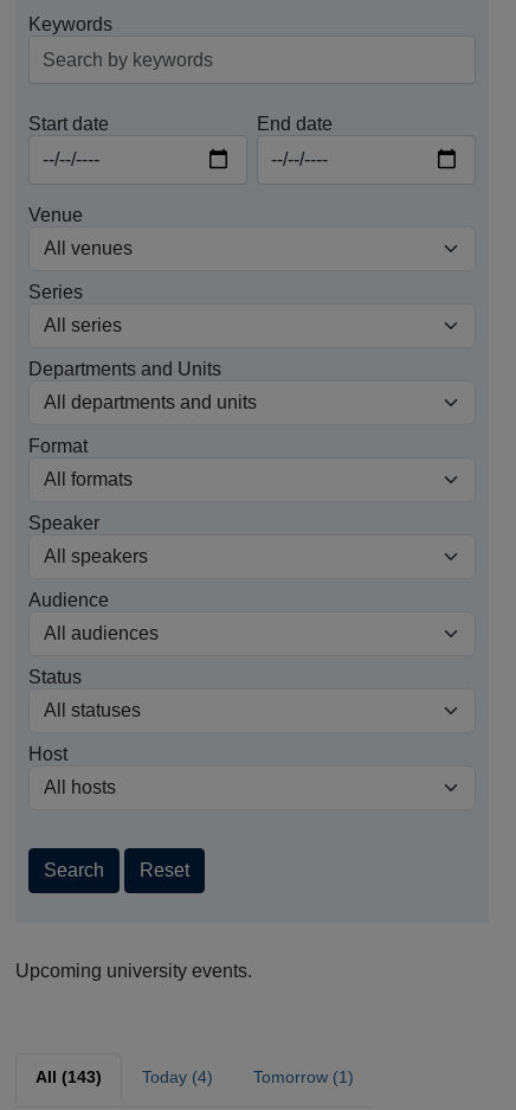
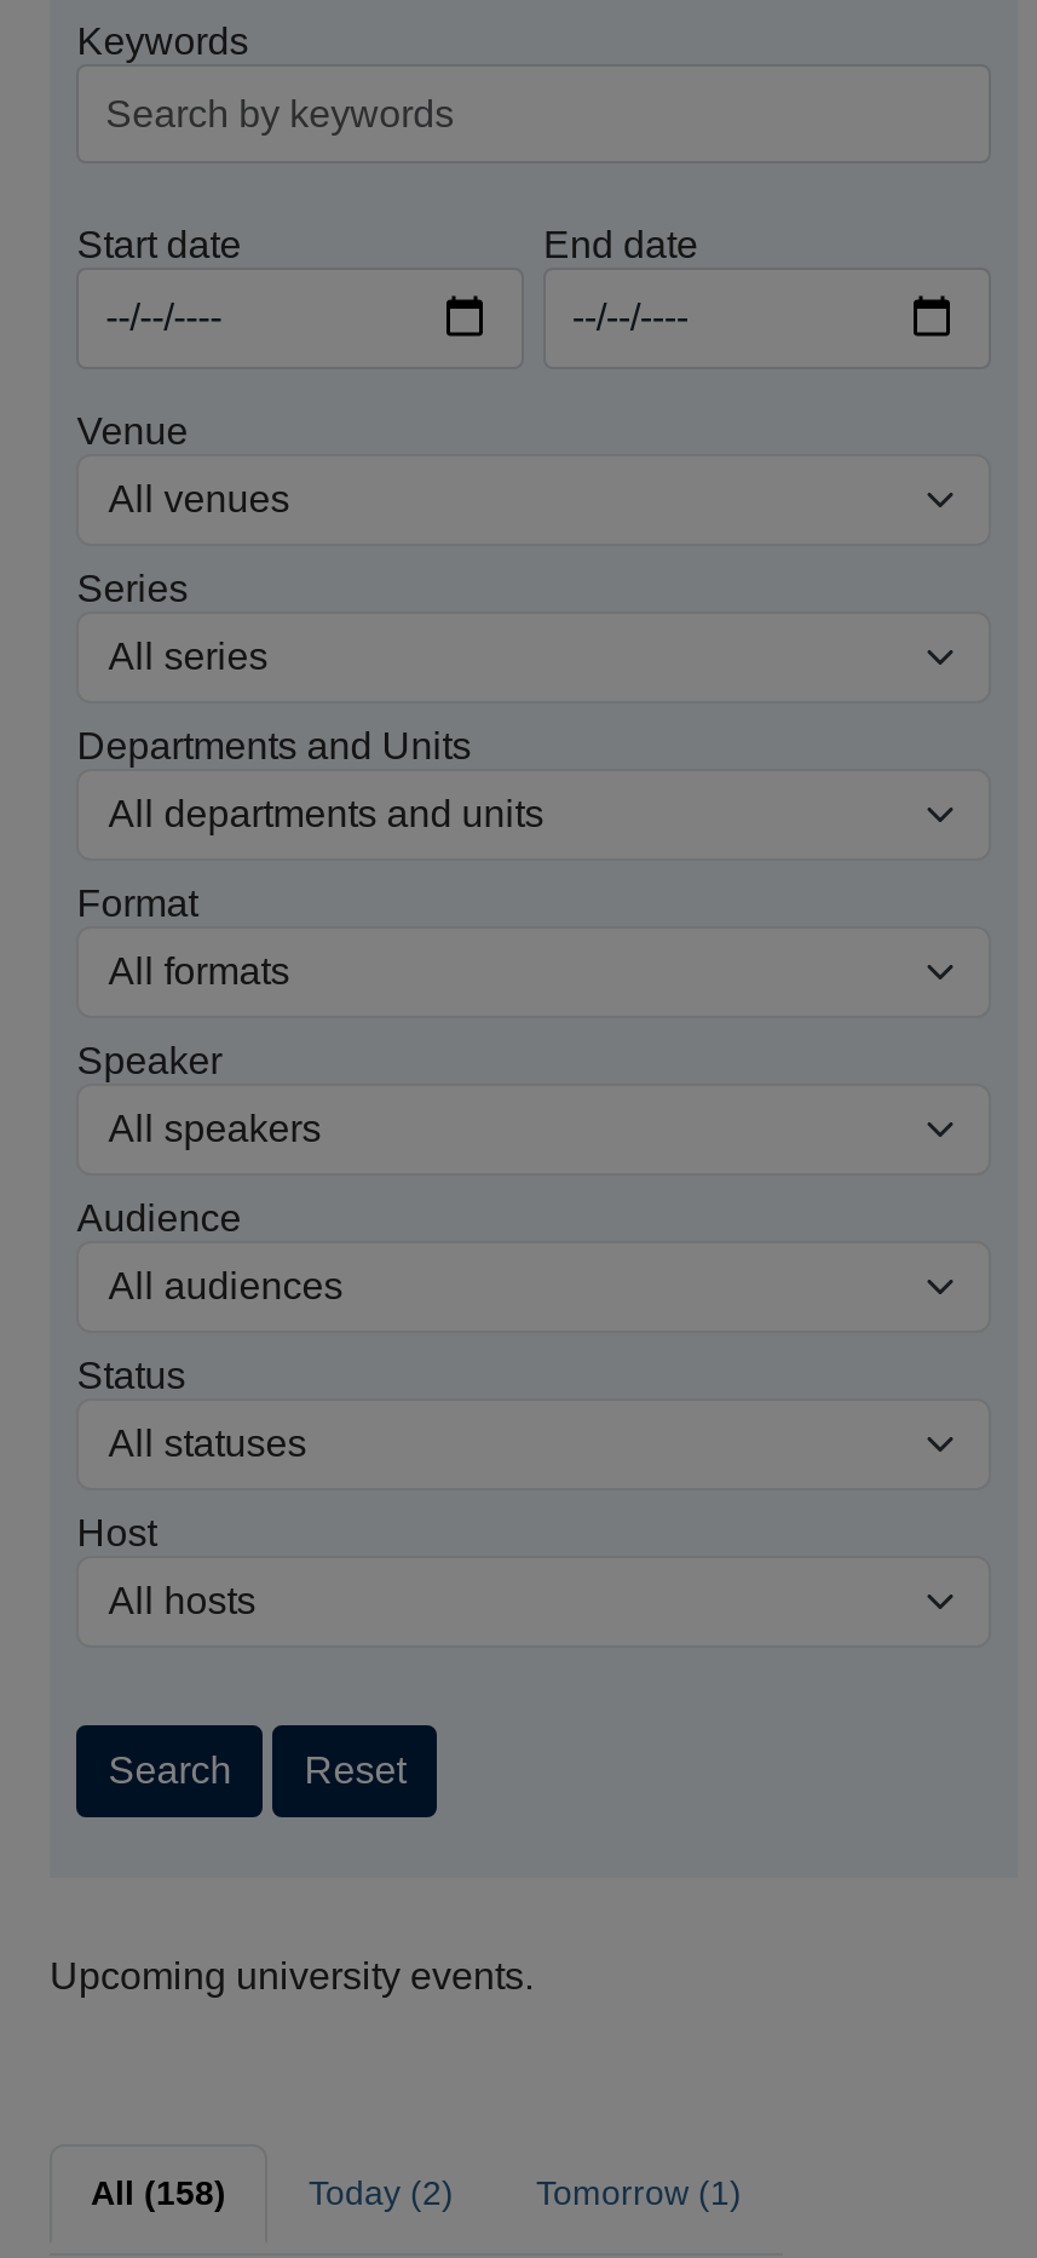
[36,1067,102,1086] All (143) -> [91,2173,226,2212] All (158)
[142,1067,213,1086] Today (4) -> [309,2173,454,2212] Today (2)

